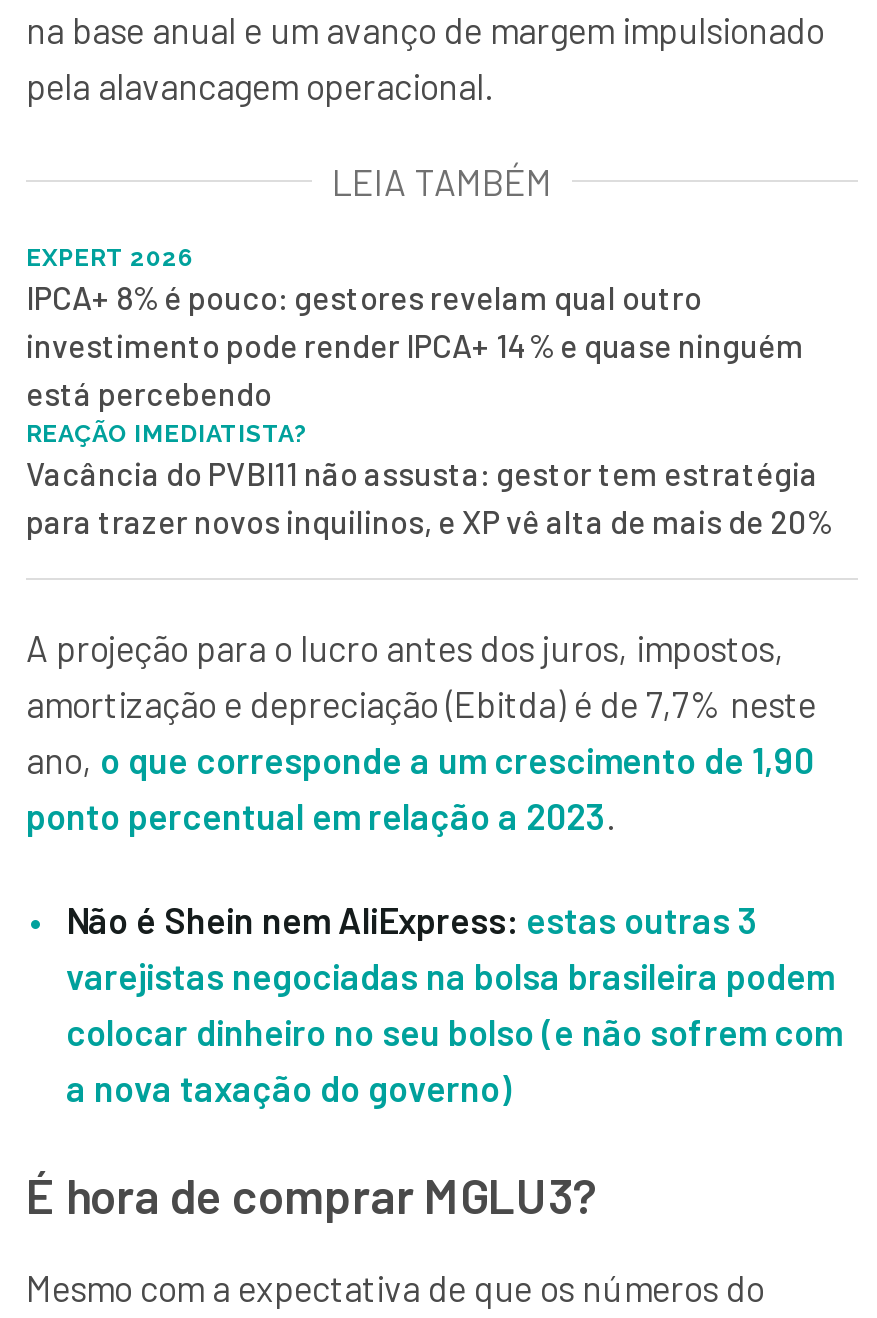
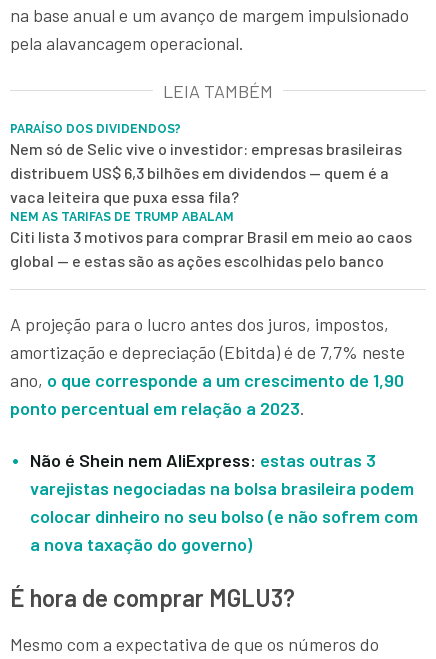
[26,244,832,540] EXPERT 2026 | IPCA+ 8% é pouco: gestores revelam qual outro | investimento pode render IPCA+ 14% e quase ninguém | está percebendo | REAÇÃO IMEDIATISTA? | Vacância do PVBI11 não assusta: gestor tem estratégia | para trazer novos inquilinos, e XP vê alta de mais de 20% -> [10,122,412,270] PARAÍSO DOS DIVIDENDOS? | Nem só de Selic vive o investidor: empresas brasileiras | distribuem US$ 6,3 bilhões em dividendos — quem é a | vaca leiteira que puxa essa fila? | NEM AS TARIFAS DE TRUMP ABALAM | Citi lista 3 motivos para comprar Brasil em meio ao caos | global — e estas são as ações escolhidas pelo banco

